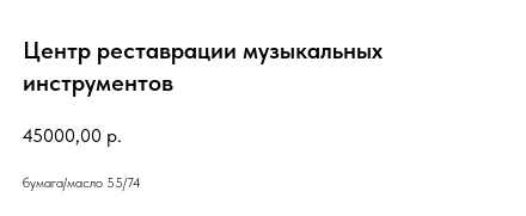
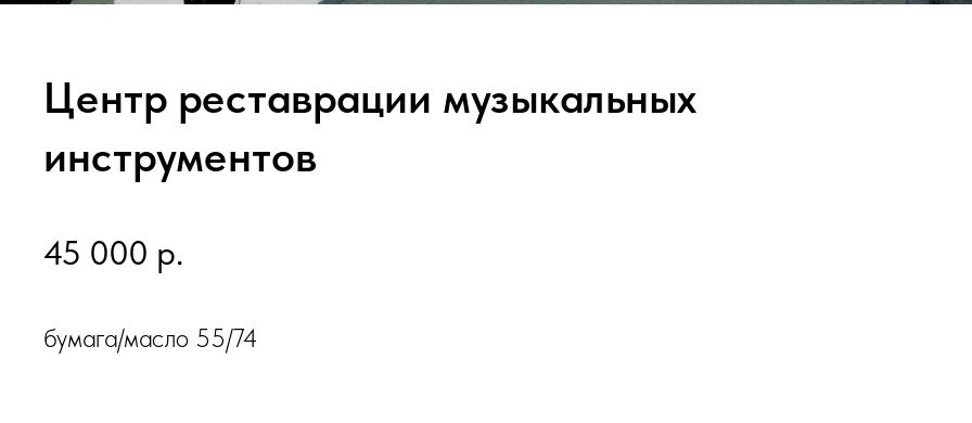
[23,124,122,147] 45000,00 р. -> [43,232,184,273] 45 000 р.

